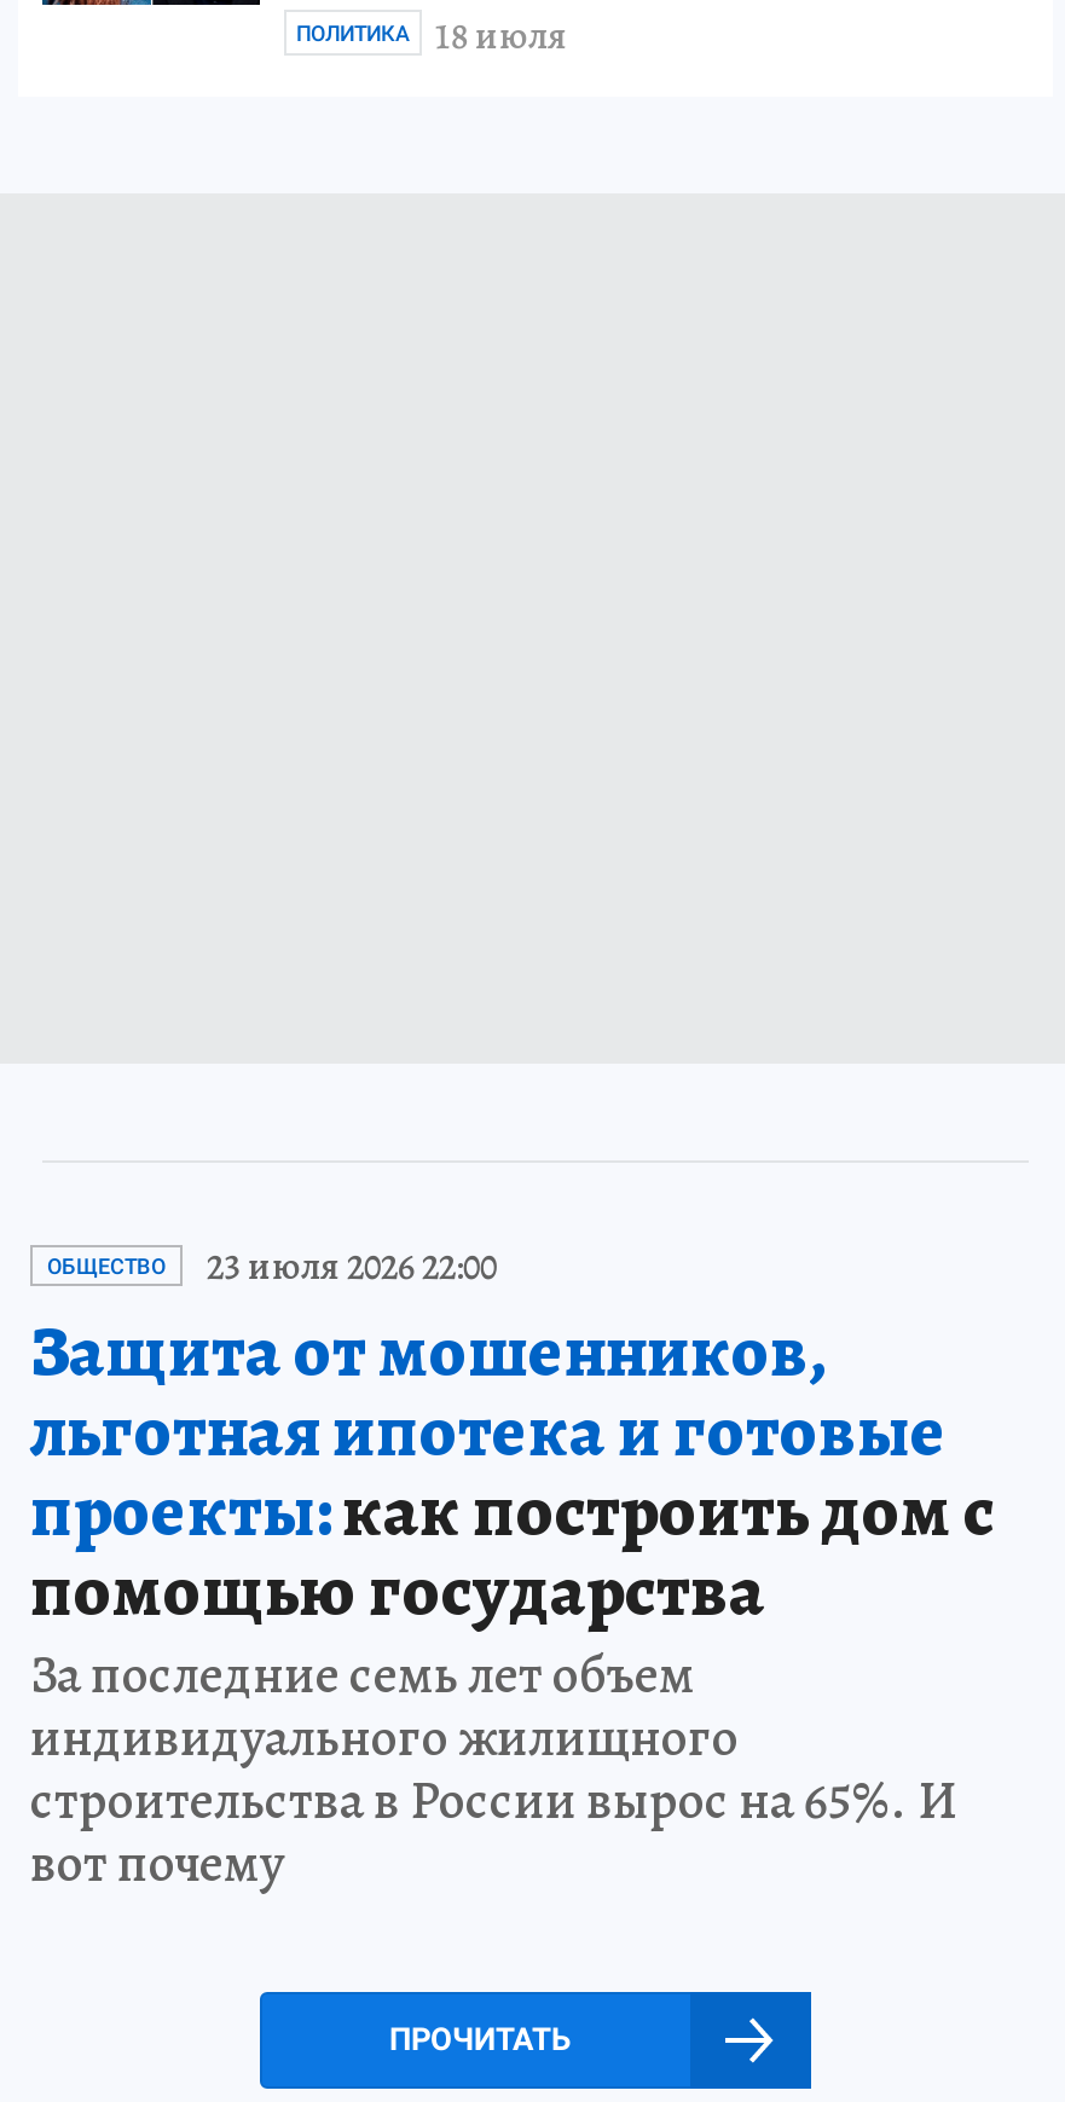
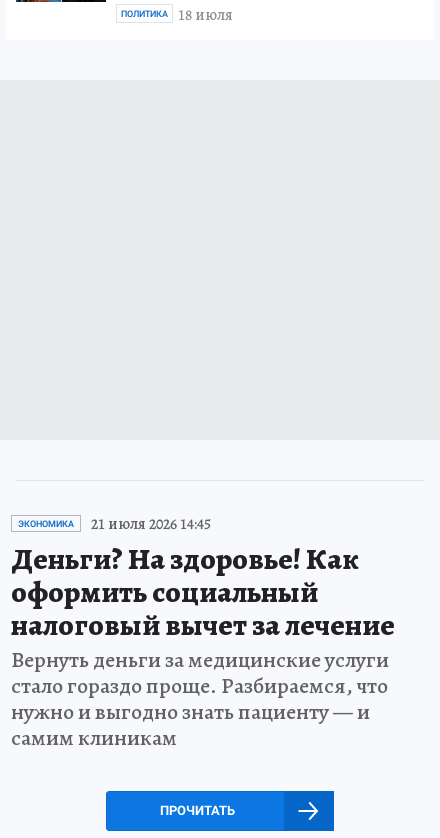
[30,1239,995,1899] ОБЩЕСТВО | 23 июля 2026 22:00 | Защита от мошенников, | льготная ипотека и готовые | проекты:как построить дом с | помощью государства | За последние семь лет объем | индивидуального жилищного | строительства в России вырос на 65%. И | вот почему -> [11,513,395,753] ЭКОНОМИКА | 21 июля 2026 14:45 | Деньги? На здоровье! Как | оформить социальный | налоговый вычет за лечение | Вернуть деньги за медицинские услуги | стало гораздо проще. Разбираемся, что | нужно и выгодно знать пациенту — и | самим клиникам

